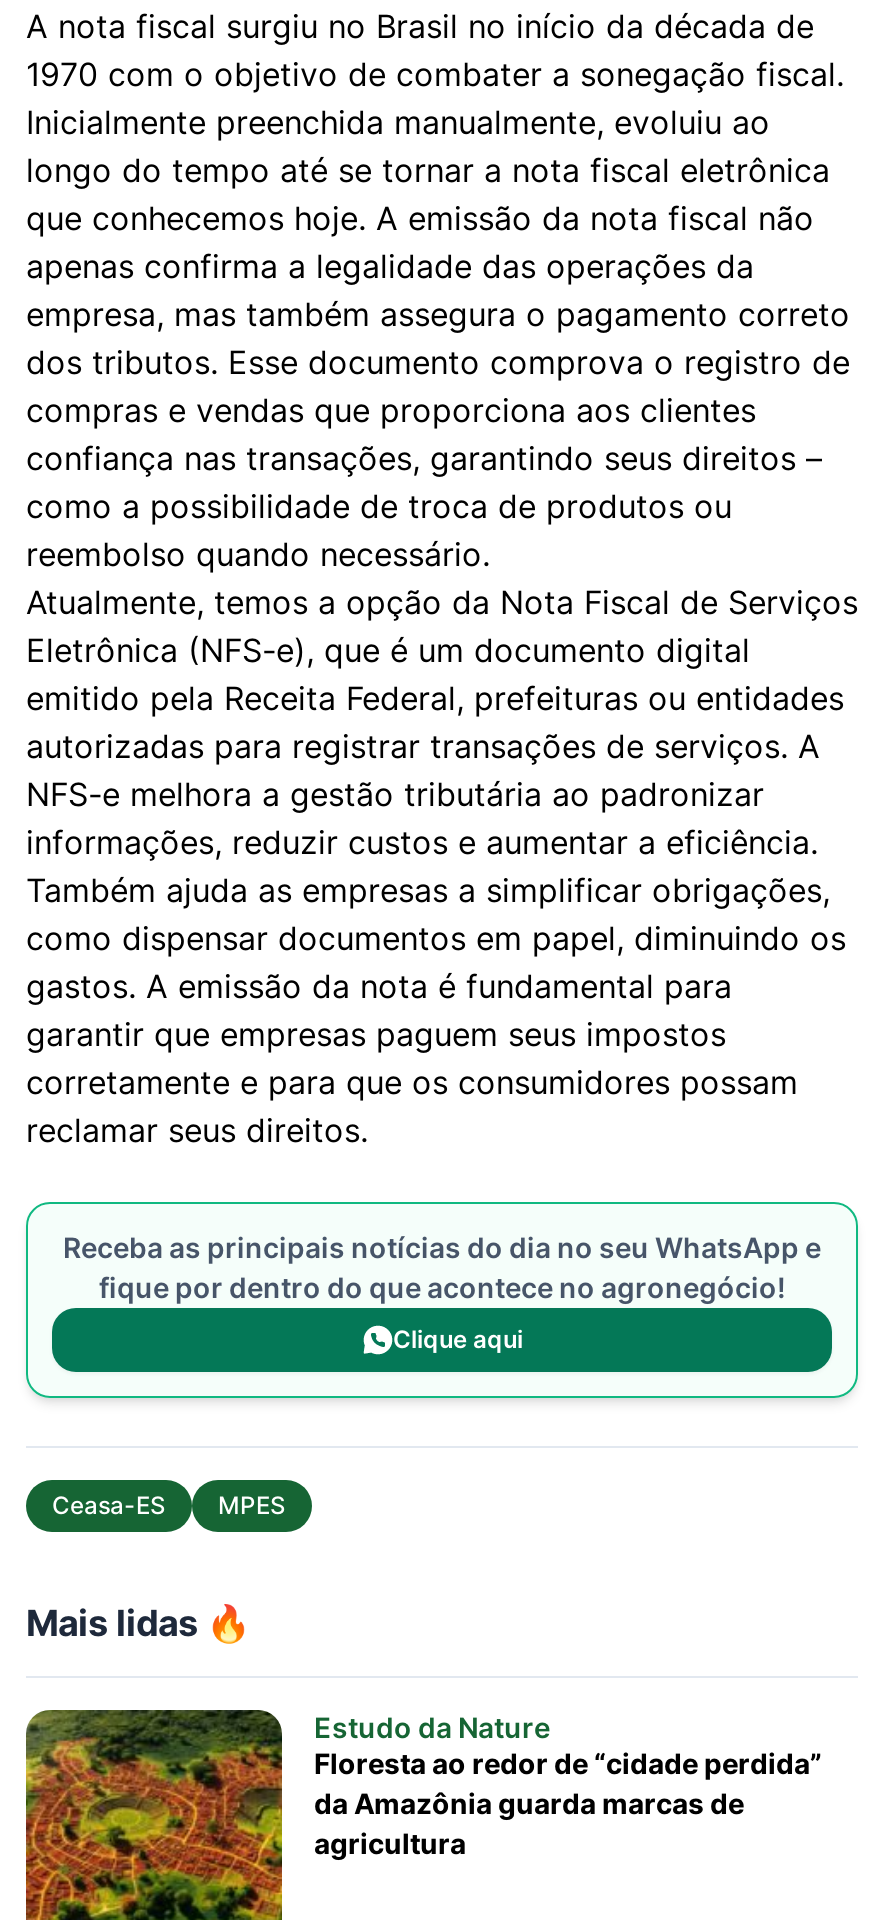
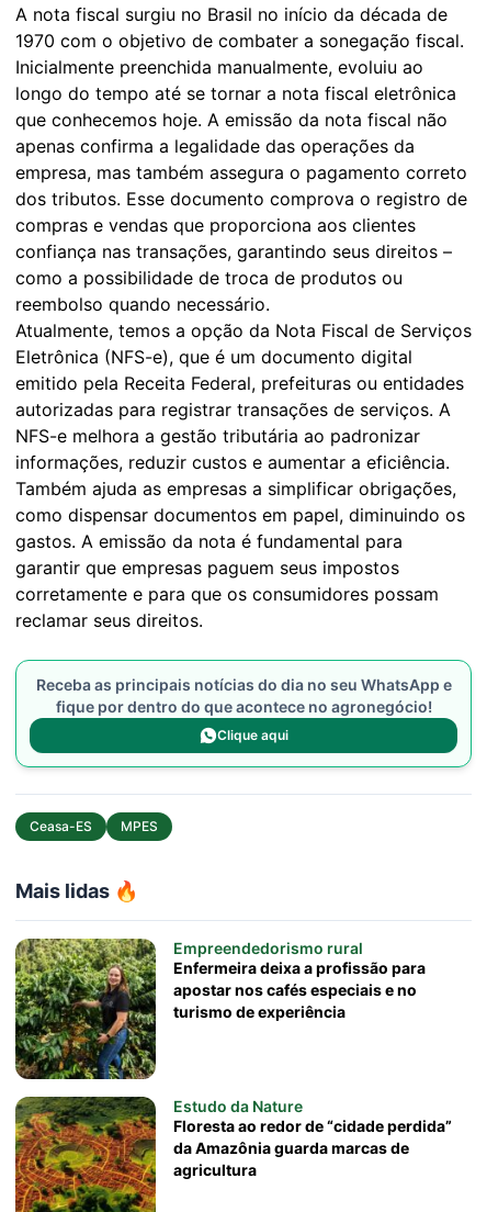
none -> [14,938,426,1080] [image] | Empreendedorismo rural | Enfermeira deixa a profissão para | apostar nos cafés especiais e no | turismo de experiência

